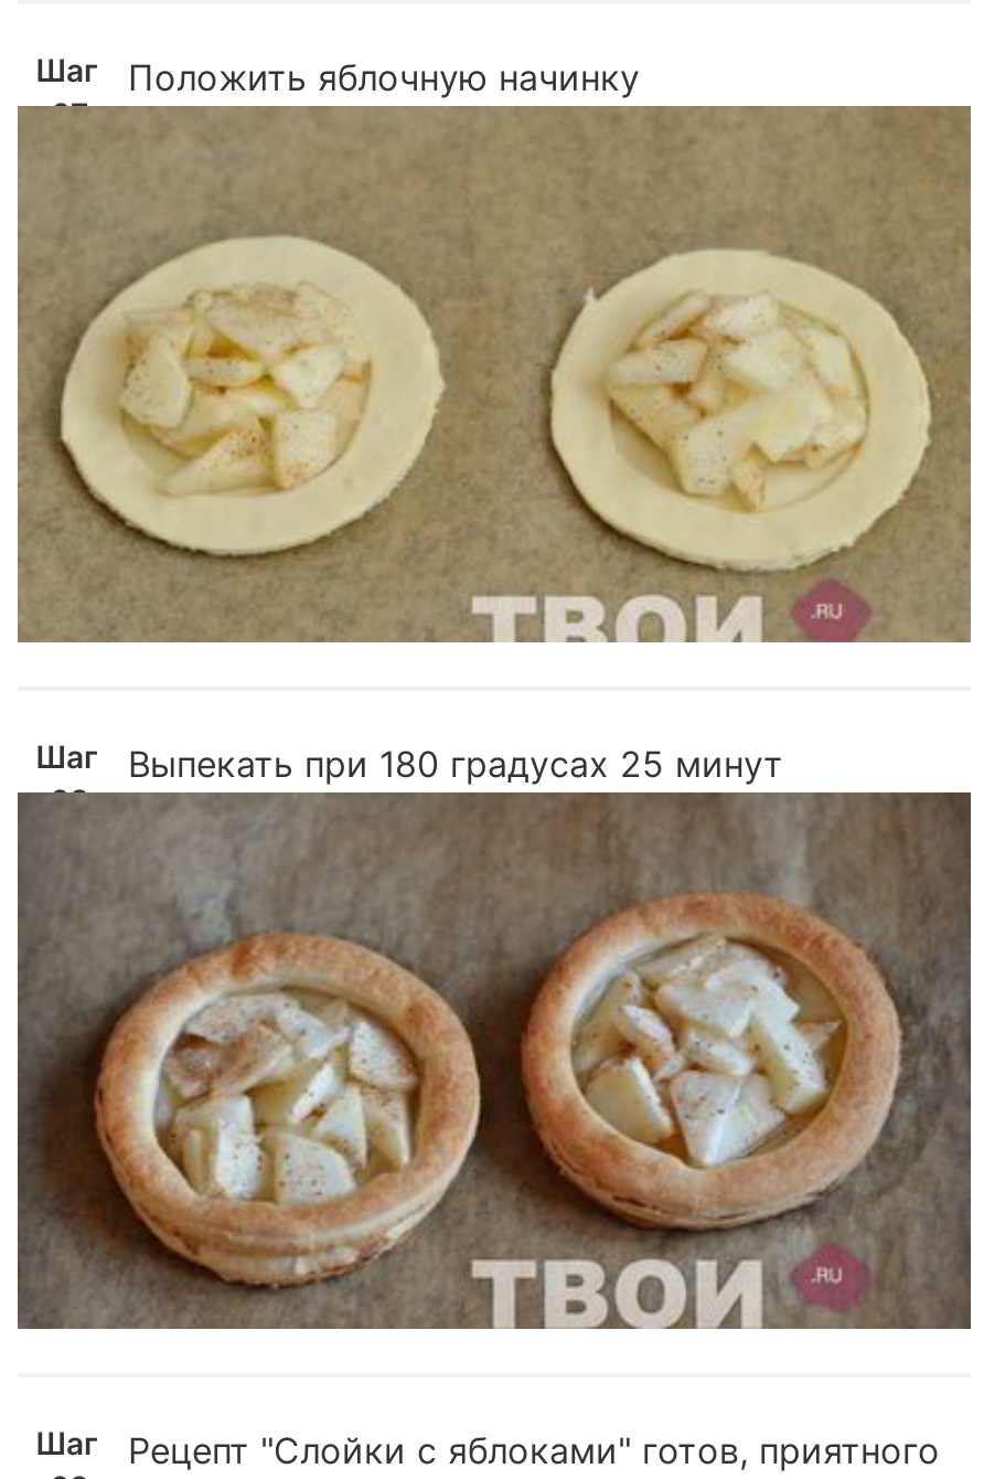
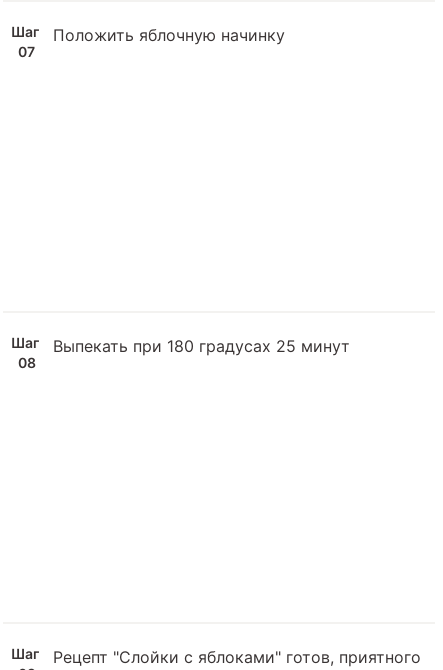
[15,104,973,645] [image] -> none
[15,790,973,1331] [image] -> none

